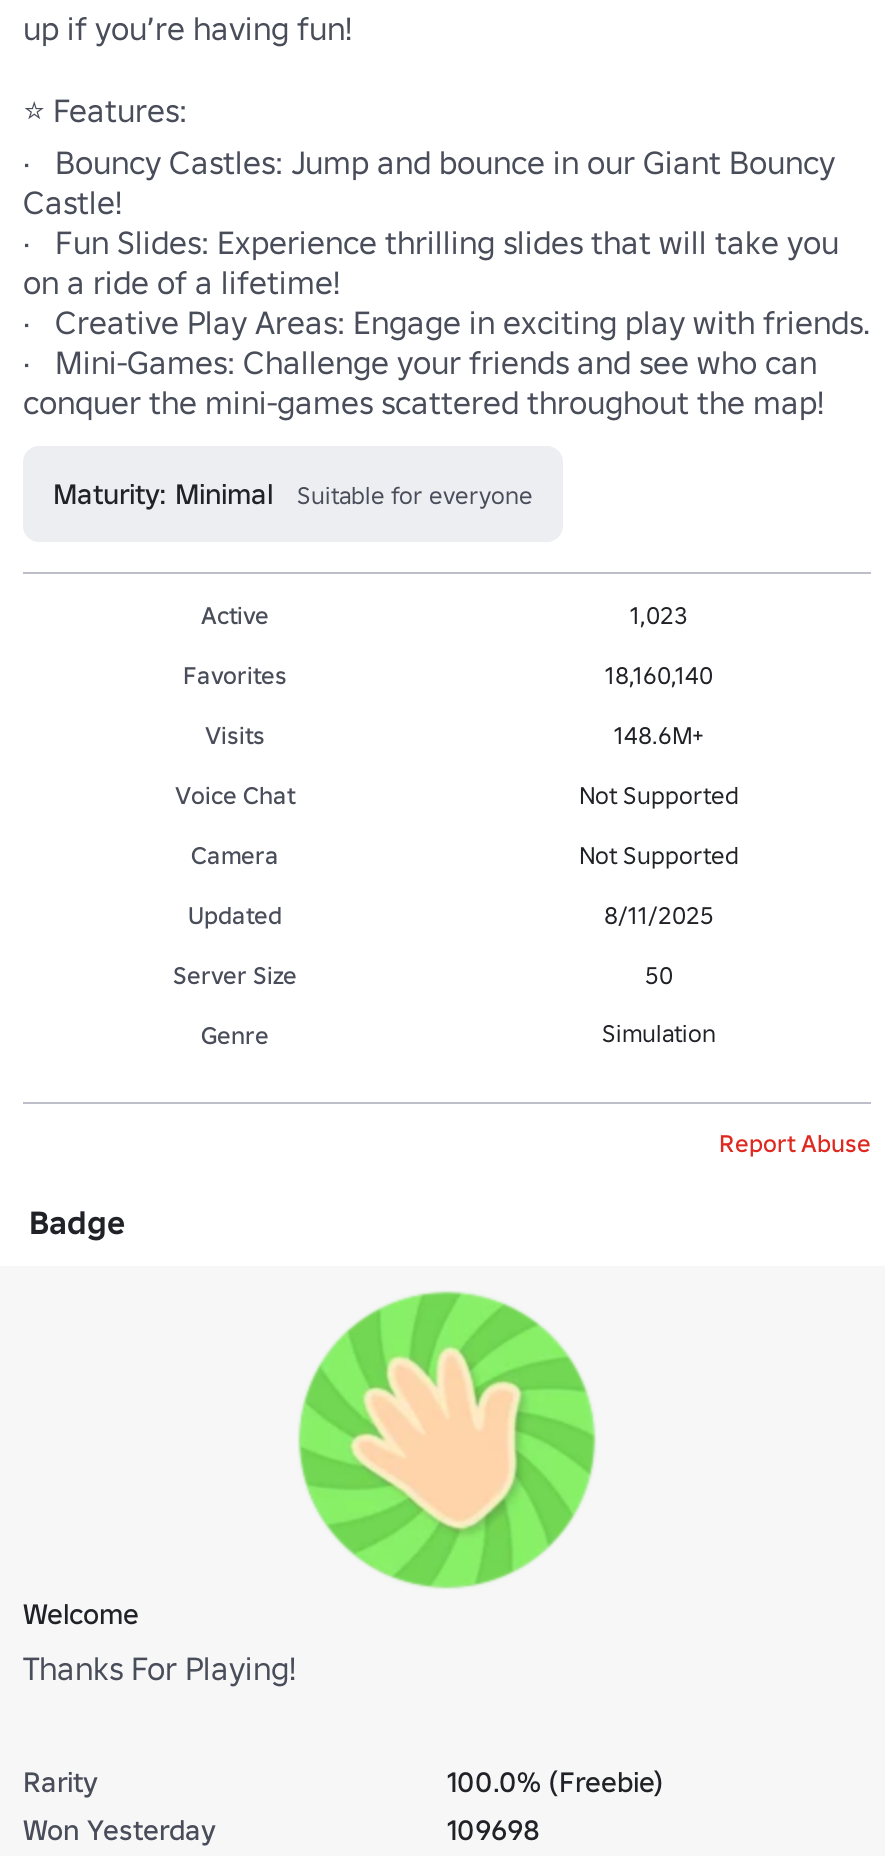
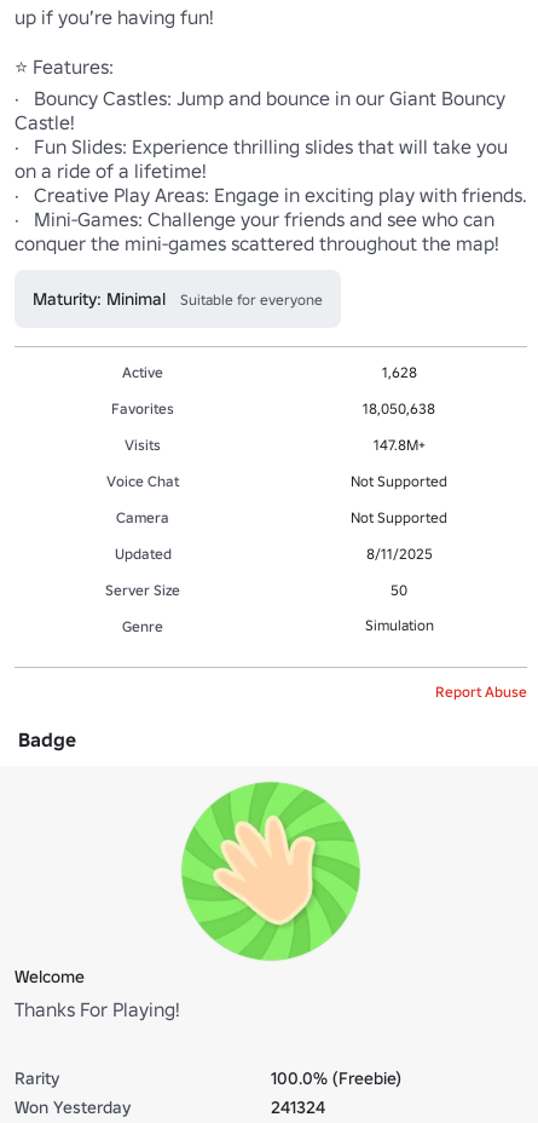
[630,599,688,629] 1,023 -> [381,362,416,381] 1,628
[605,659,713,689] 18,160,140 -> [363,399,435,417] 18,050,638
[614,719,704,749] 148.6M+ -> [373,435,425,453] 147.8M+
[447,1811,539,1847] 109698 -> [271,1096,325,1118] 241324

